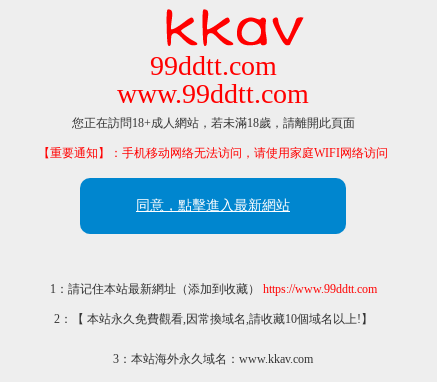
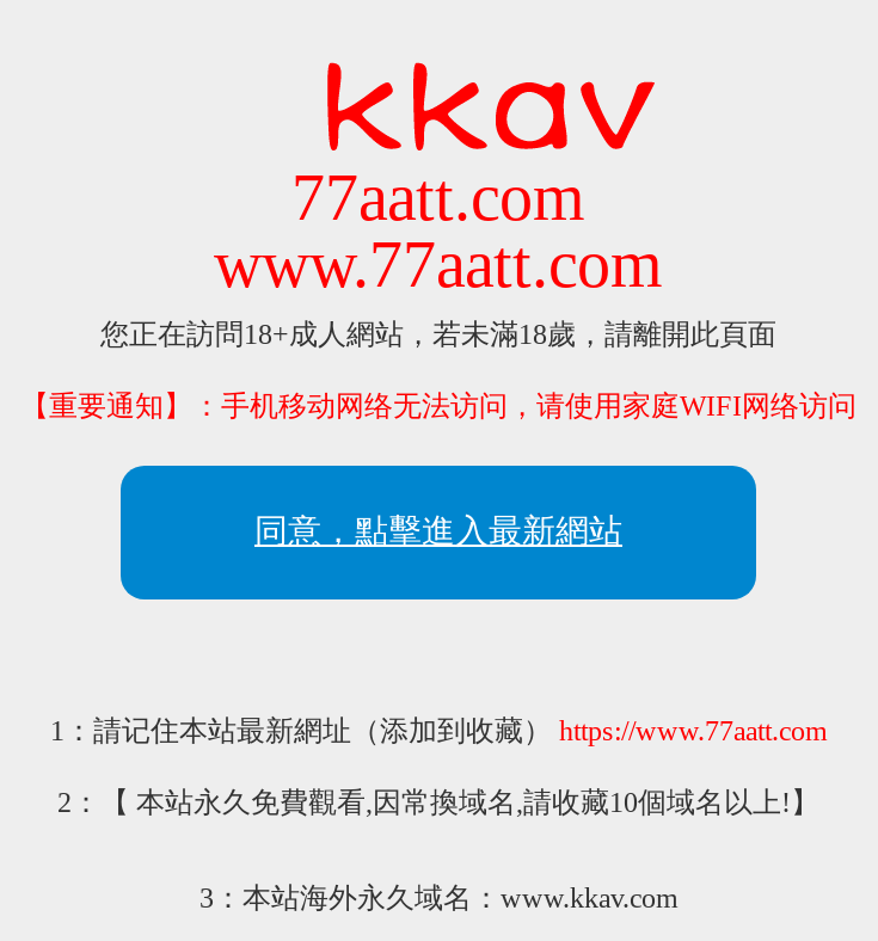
[117,50,309,109] 99ddtt.com | www.99ddtt.com -> [214,159,663,300] 77aatt.com | www.77aatt.com
[49,282,376,296] 1：請记住本站最新網址（添加到收藏）https://www.99ddtt.com -> [50,713,827,747] 1：請记住本站最新網址（添加到收藏）https://www.77aatt.com

